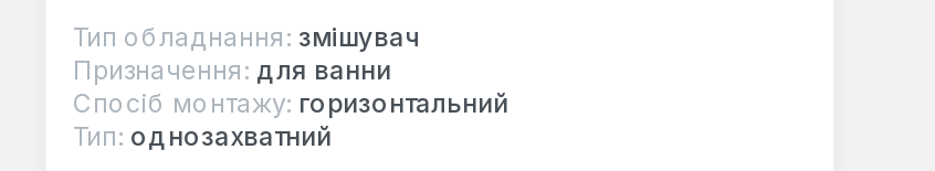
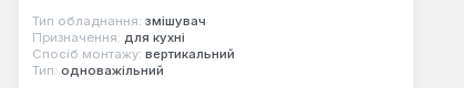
[73,54,391,85] Призначення: для ванни -> [32,29,185,45] Призначення: для кухні
[73,87,508,118] Спосіб монтажу: горизонтальний -> [32,46,235,61] Спосіб монтажу: вертикальний
[73,120,332,151] Тип: однозахватний -> [32,62,164,78] Тип: одноважільний

